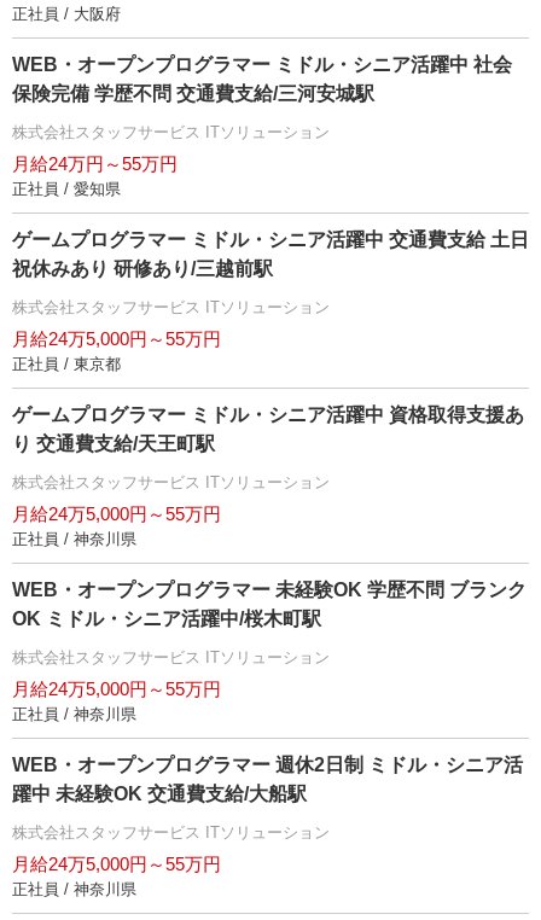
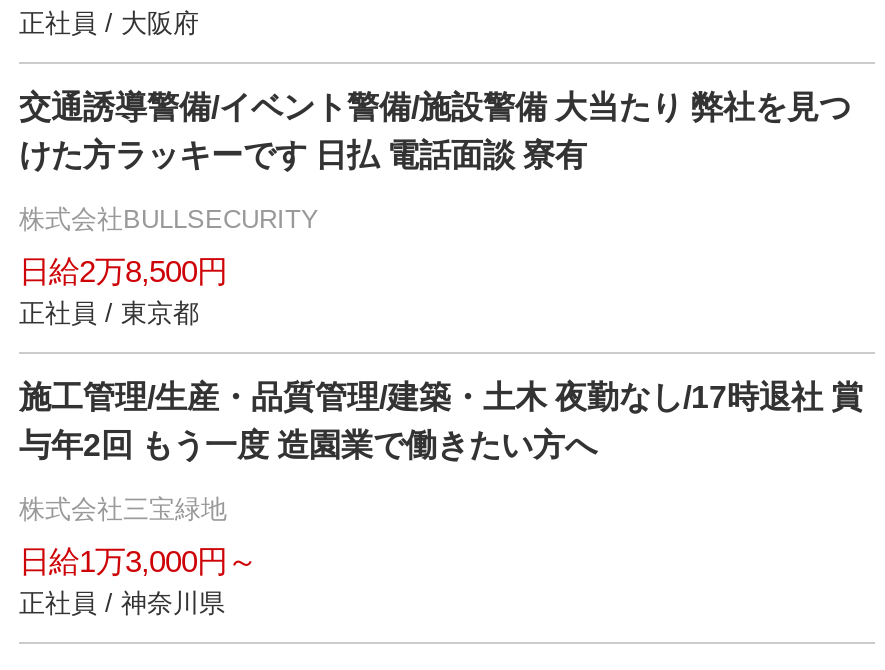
[12,54,529,349] WEB・オープンプログラマー ミドル・シニア活躍中 社会 | 保険完備 学歴不問 交通費支給/三河安城駅 | 株式会社スタッフサービス ITソリューション | 月給24万円～55万円 | 正社員 / 愛知県 | ゲームプログラマー ミドル・シニア活躍中 交通費支給 土日 | 祝休みあり 研修あり/三越前駅 | 株式会社スタッフサービス ITソリューション | 月給24万5,000円～55万円 -> [19,90,851,288] 交通誘導警備/イベント警備/施設警備 大当たり 弊社を見つ | けた方ラッキーです 日払 電話面談 寮有 | 株式会社BULLSECURITY | 日給2万8,500円
[12,404,527,874] ゲームプログラマー ミドル・シニア活躍中 資格取得支援あ | り 交通費支給/天王町駅 | 株式会社スタッフサービス ITソリューション | 月給24万5,000円～55万円 | 正社員 / 神奈川県 | WEB・オープンプログラマー 未経験OK 学歴不問 ブランク | OK ミドル・シニア活躍中/桜木町駅 | 株式会社スタッフサービス ITソリューション | 月給24万5,000円～55万円 | 正社員 / 神奈川県 | WEB・オープンプログラマー 週休2日制 ミドル・シニア活 | 躍中 未経験OK 交通費支給/大船駅 | 株式会社スタッフサービス ITソリューション | 月給24万5,000円～55万円 -> [19,380,863,578] 施工管理/生産・品質管理/建築・土木 夜勤なし/17時退社 賞 | 与年2回 もう一度 造園業で働きたい方へ | 株式会社三宝緑地 | 日給1万3,000円～

